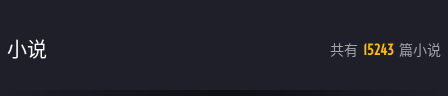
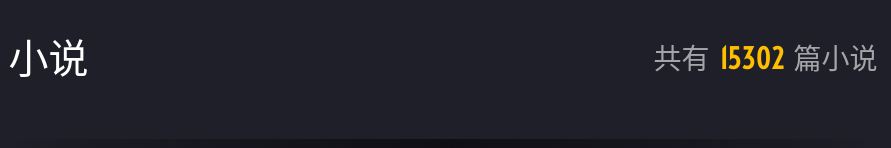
[330,40,441,59] 共有 15243 篇小说 -> [654,38,878,76] 共有 15302 篇小说

